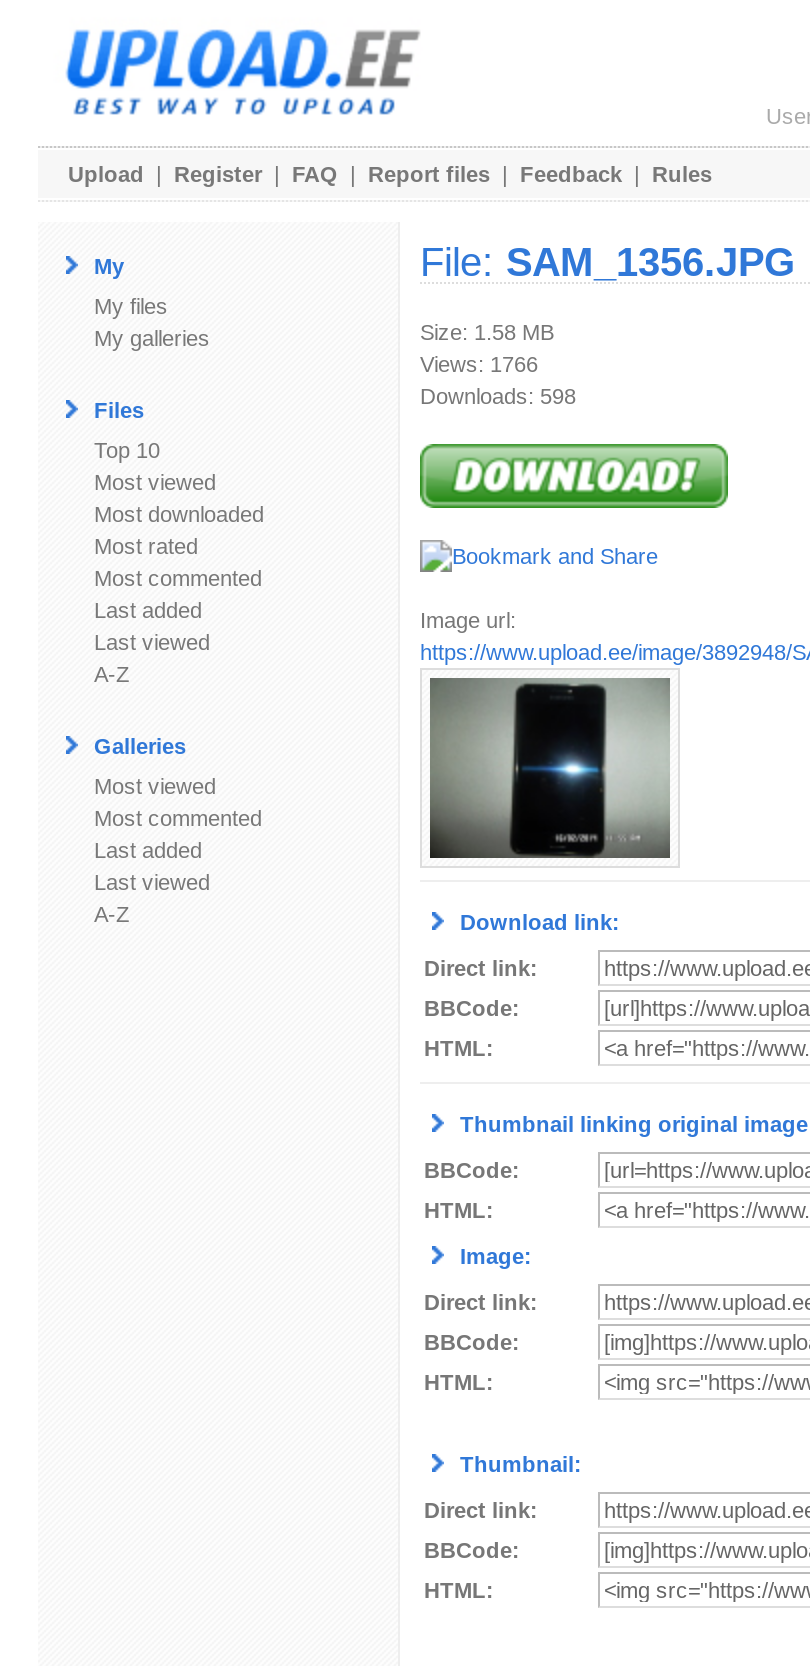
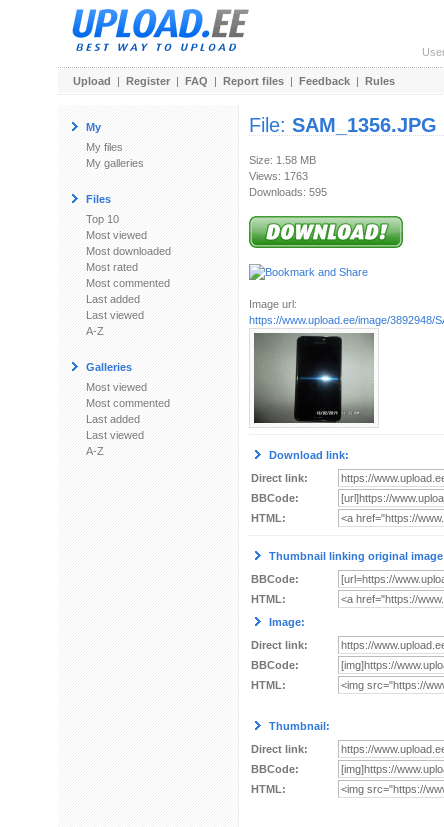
[420,352,538,376] Views: 1766 -> [249,170,308,182] Views: 1763
[420,384,576,408] Downloads: 598 -> [249,186,327,198] Downloads: 595

